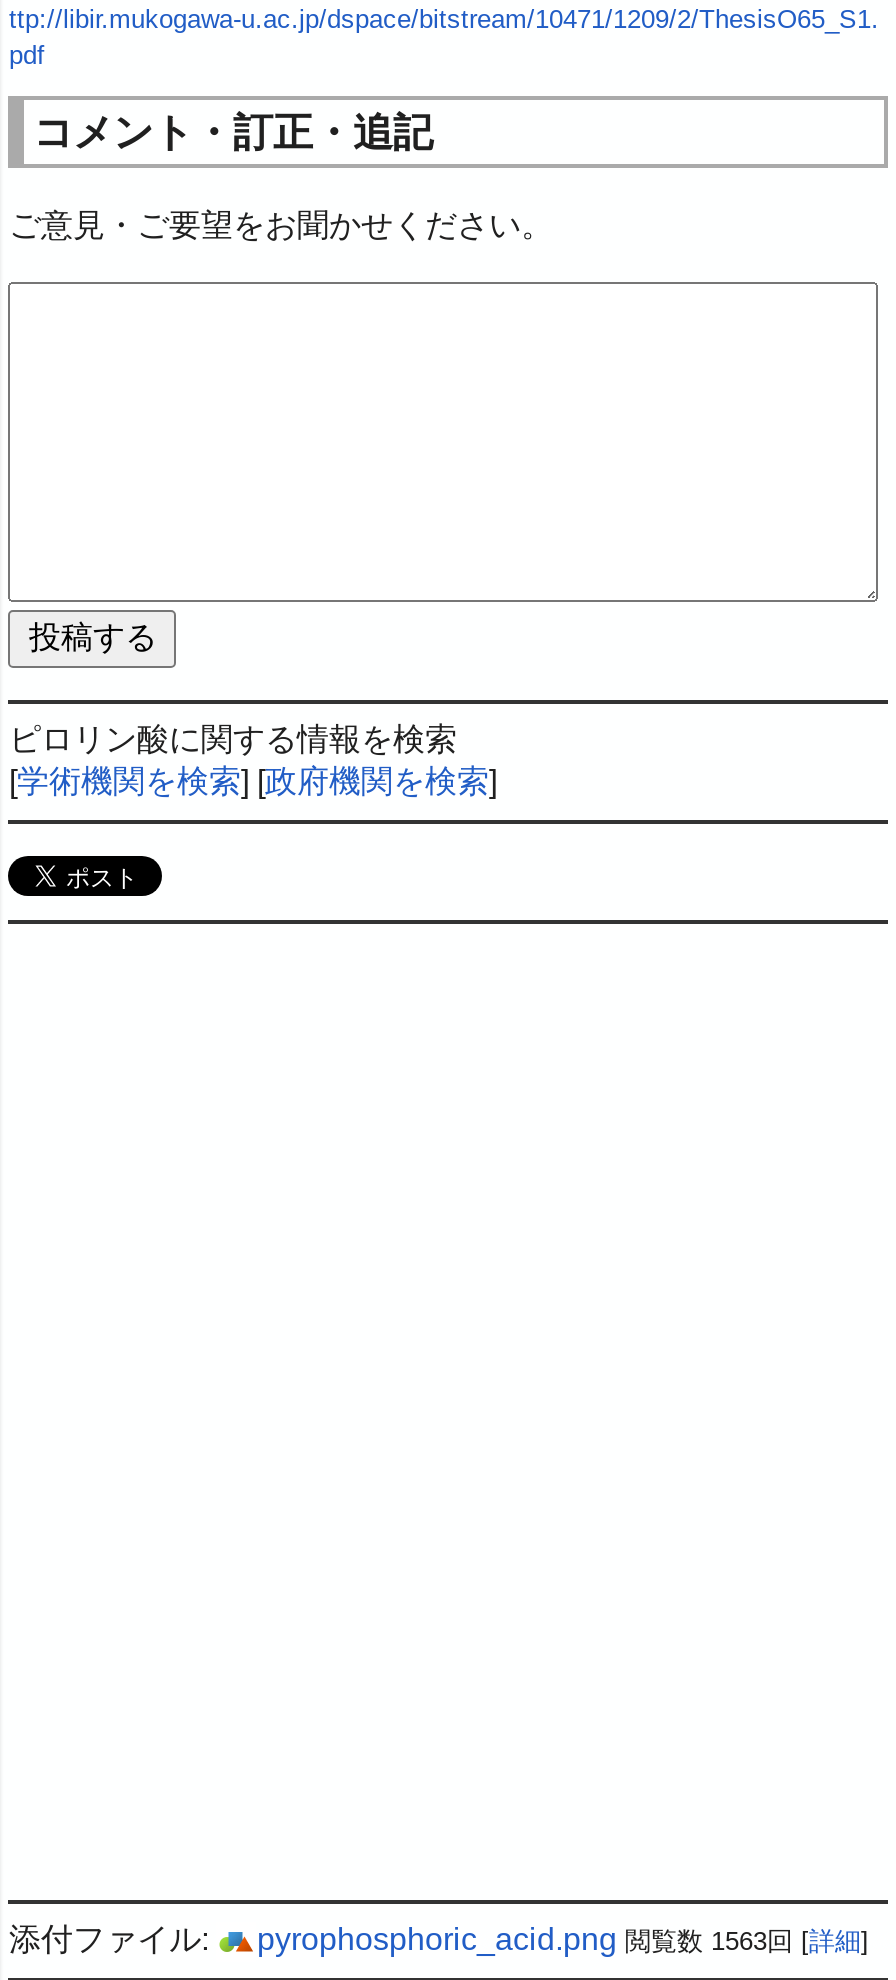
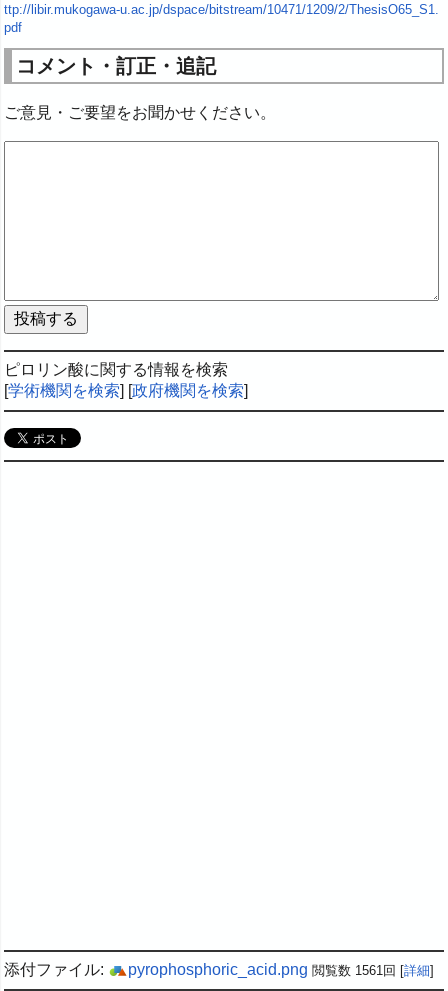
[257,1923,869,1957] pyrophosphoric_acid.png 閲覧数 1563回 [詳細] -> [128,961,434,978] pyrophosphoric_acid.png 閲覧数 1561回 [詳細]

